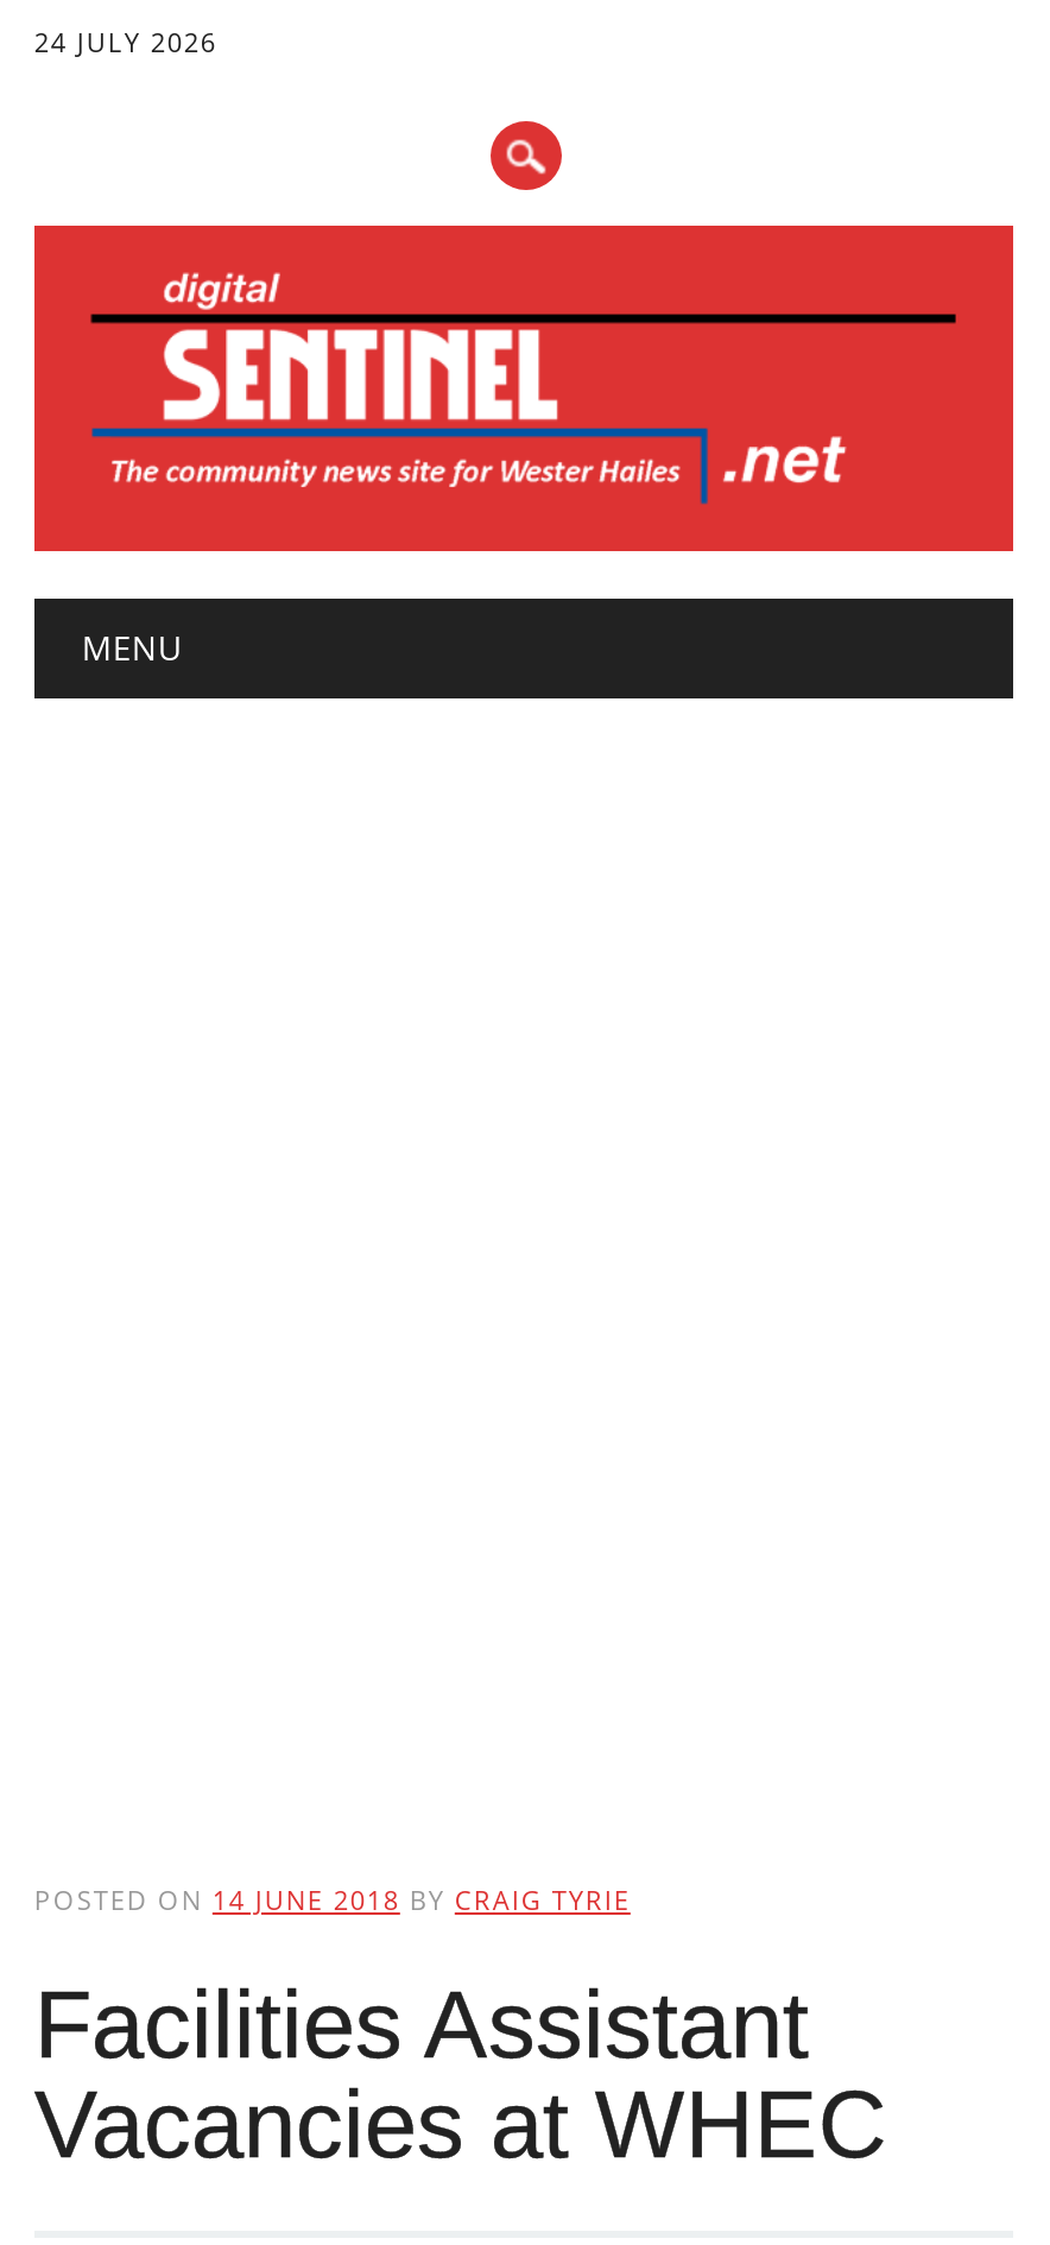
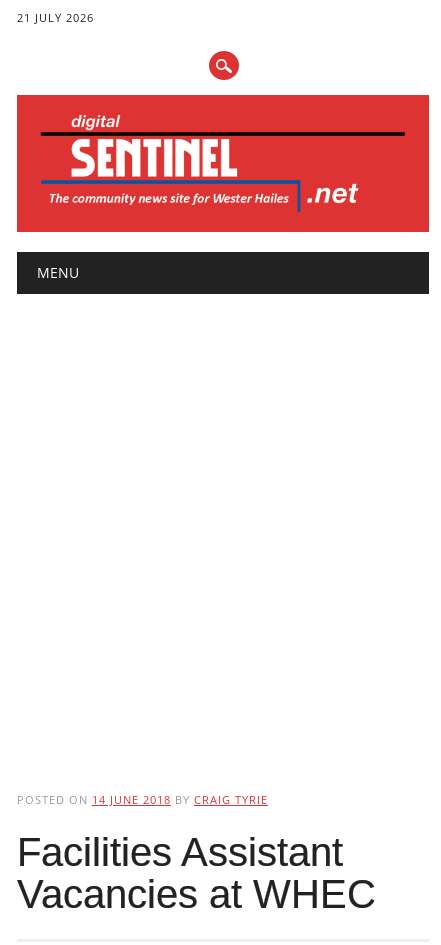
[34,24,217,59] 24 JULY 2026 -> [17,10,94,25] 21 JULY 2026

